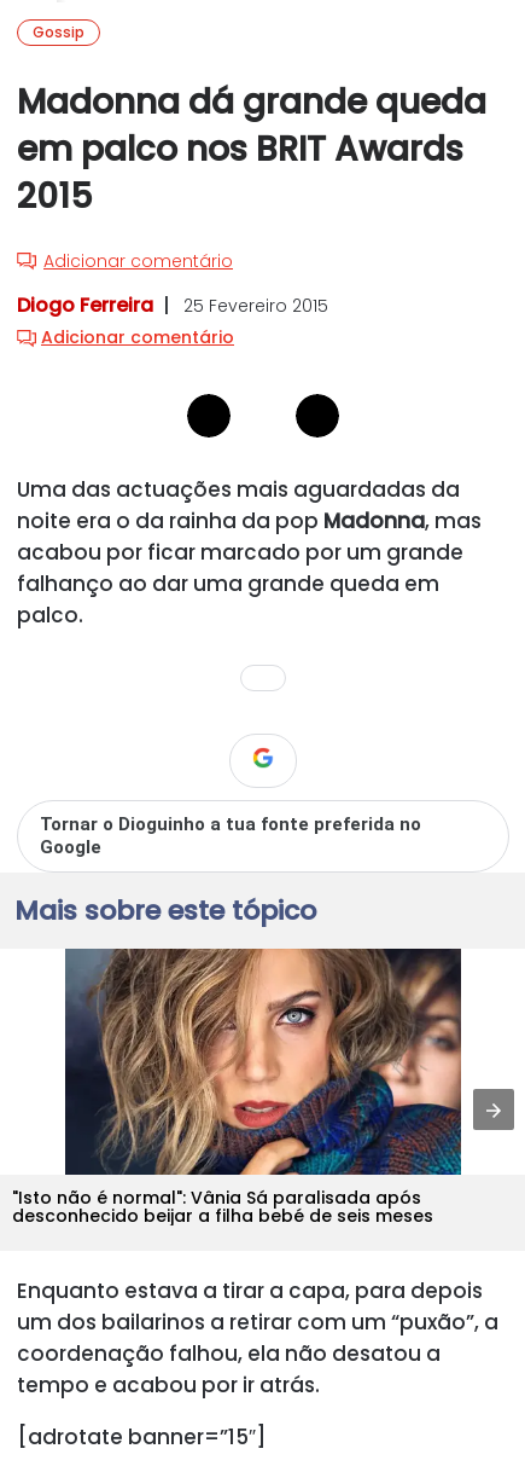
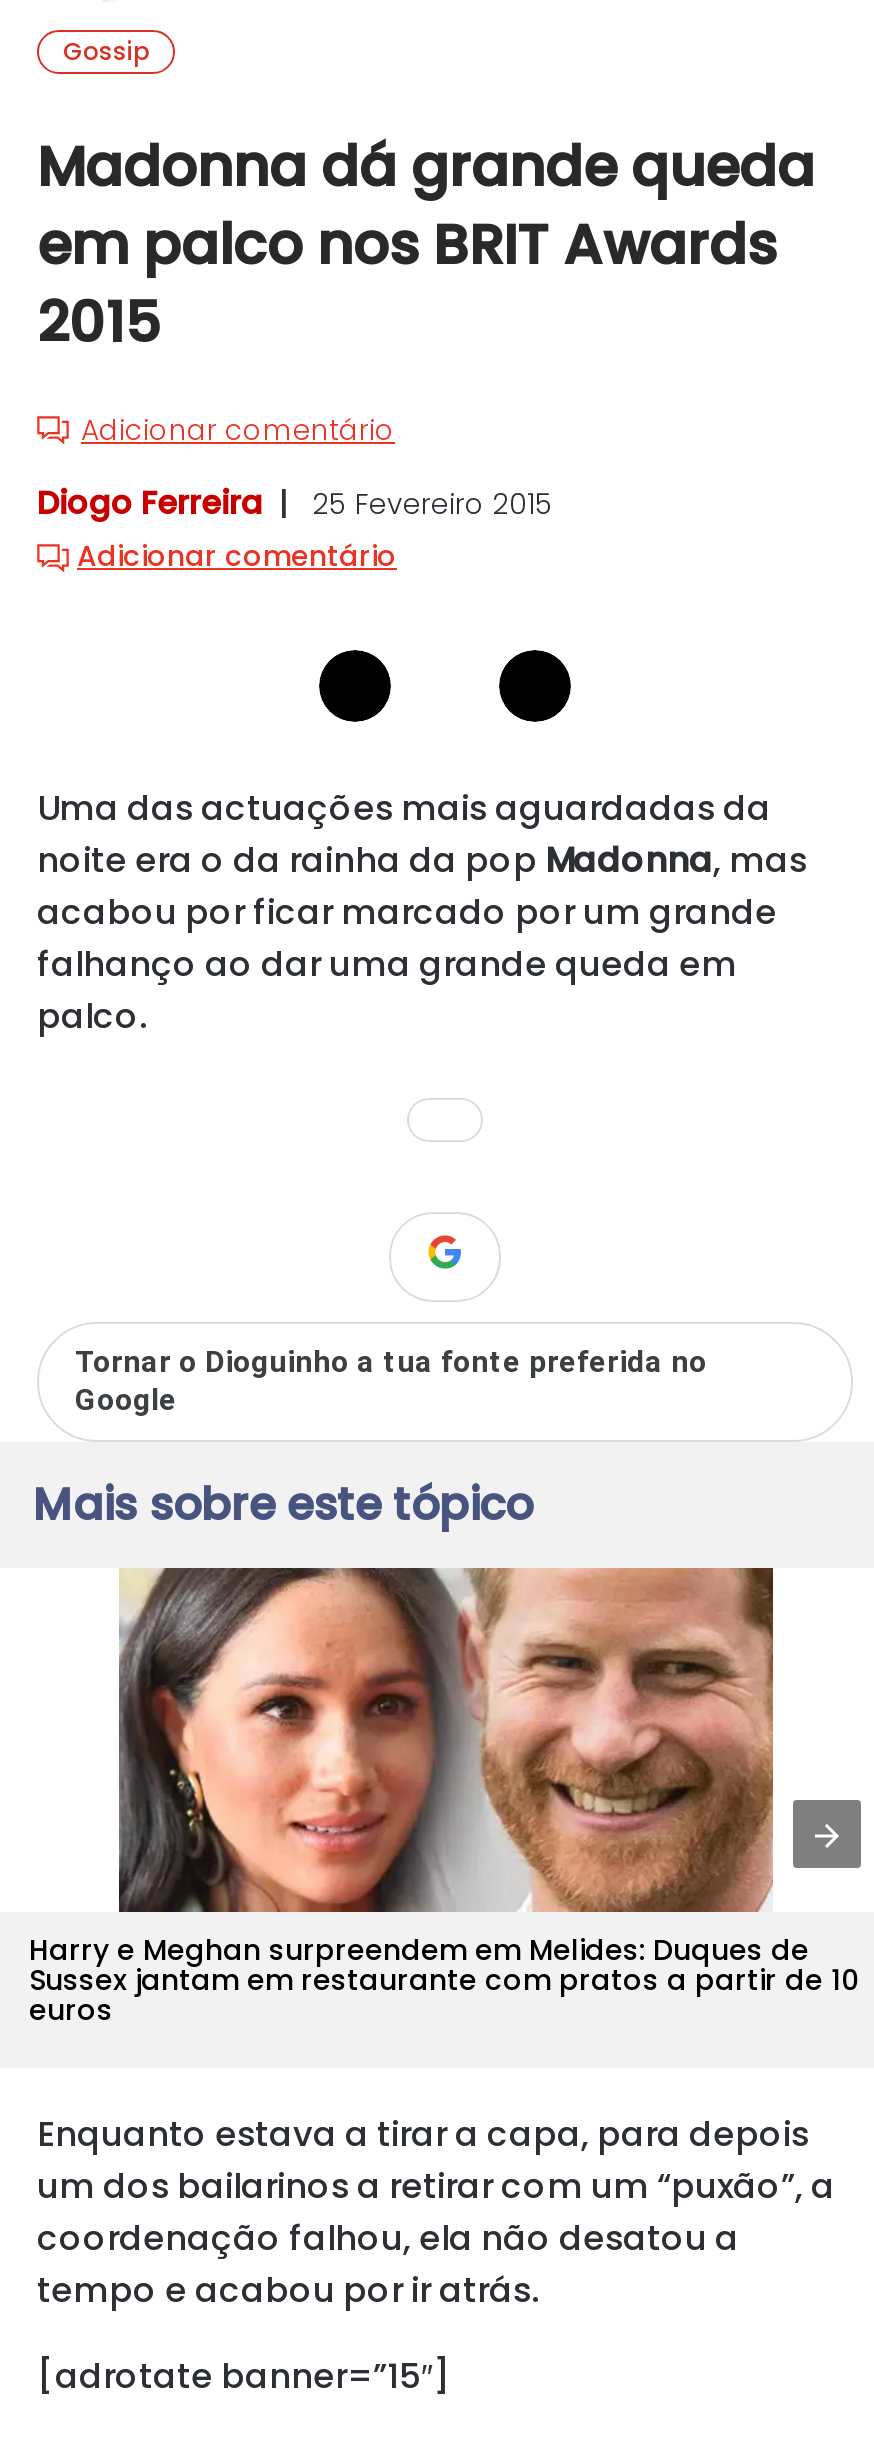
[12,948,462,1228] [image] | "Isto não é normal": Vânia Sá paralisada após | desconhecido beijar a filha bebé de seis meses -> [29,1566,859,2030] [image] | Harry e Meghan surpreendem em Melides: Duques de | Sussex jantam em restaurante com pratos a partir de 10 | euros

